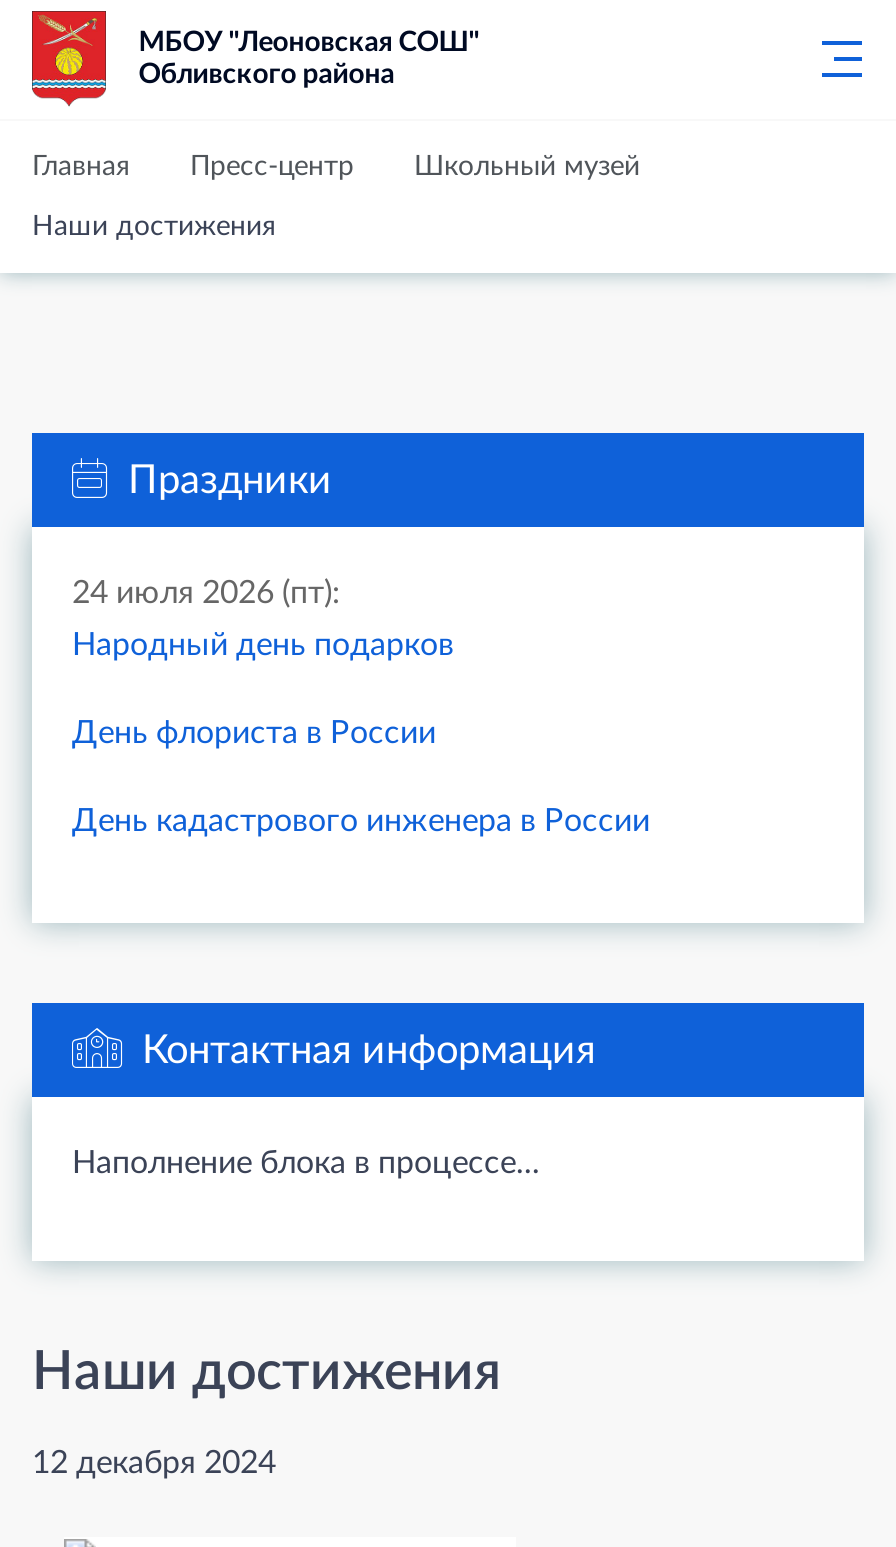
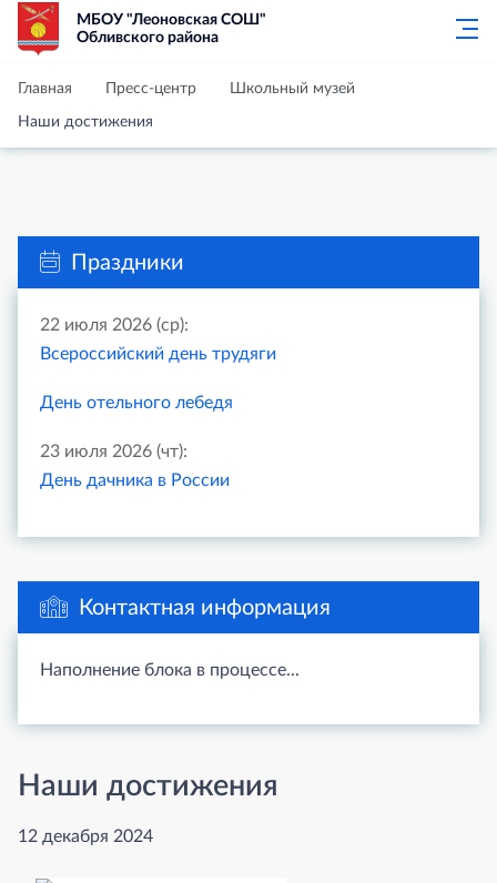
[72,577,650,837] 24 июля 2026 (пт): | Народный день подарков | День флориста в России | День кадастрового инженера в России -> [40,316,276,489] 22 июля 2026 (ср): | Всероссийский день трудяги | День отельного лебедя | 23 июля 2026 (чт): | День дачника в России

